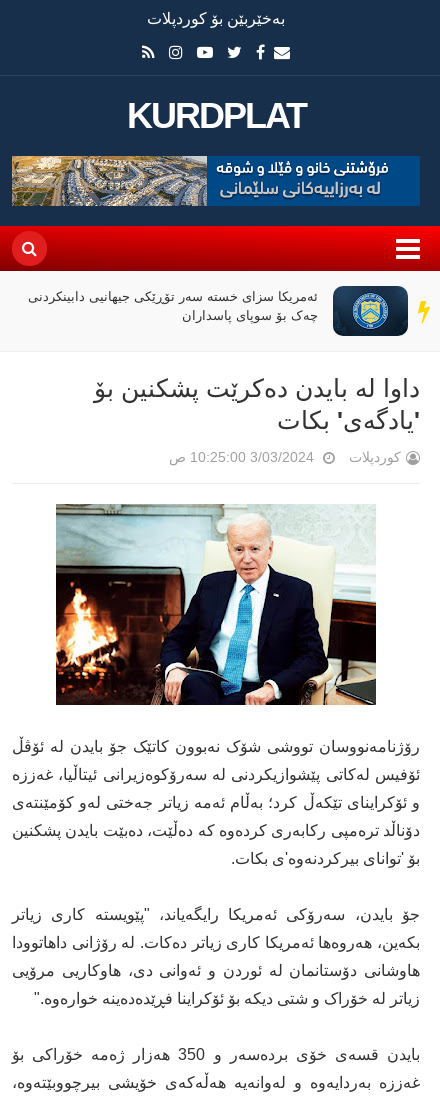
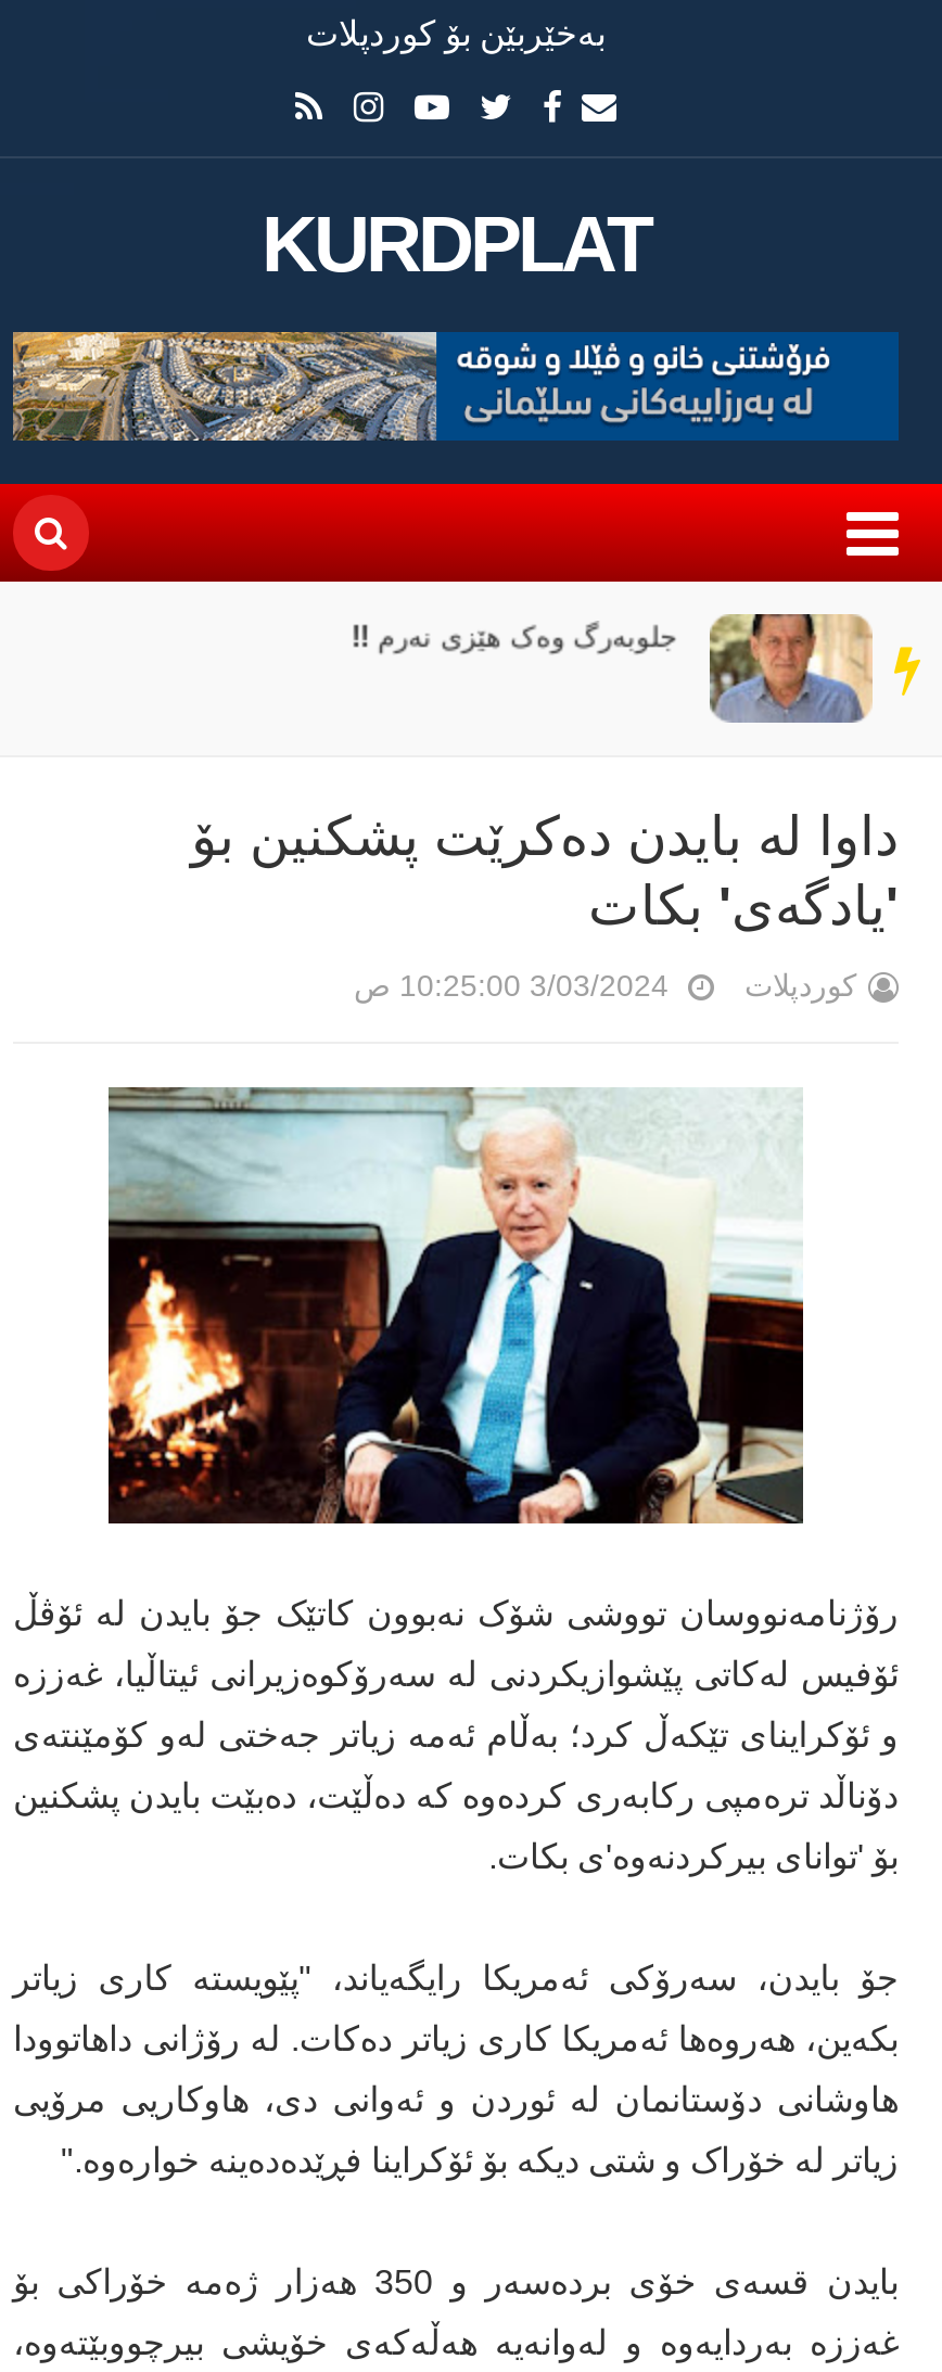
[28,285,409,336] [image] | ئەمریکا سزای خستە سەر تۆڕێکی جیهانیی دابینکردنی | چەک بۆ سوپای پاسداران -> [352,612,873,720] [image] | جلوبەرگ وەک هێزی نەرم !!

